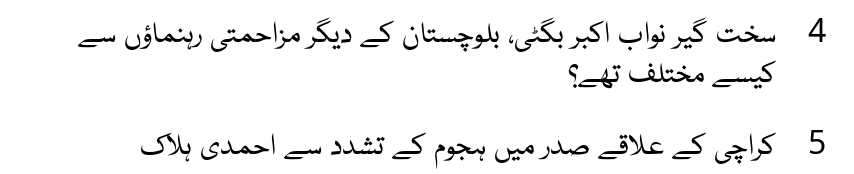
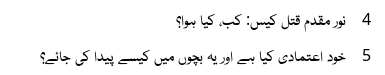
[78,9,776,93] سخت گیر نواب اکبر بگٹی، بلوچستان کے دیگر مزاحمتی رہنماؤں سے | کیسے مختلف تھے؟ -> [176,8,346,30] نور مقدم قتل کیس: کب، کیا ہوا؟
[140,121,776,165] کراچی کے علاقے صدر میں ہجوم کے تشدد سے احمدی ہلاک -> [40,44,346,66] خود اعتمادی کیا ہے اور یہ بچوں میں کیسے پیدا کی جائے؟

